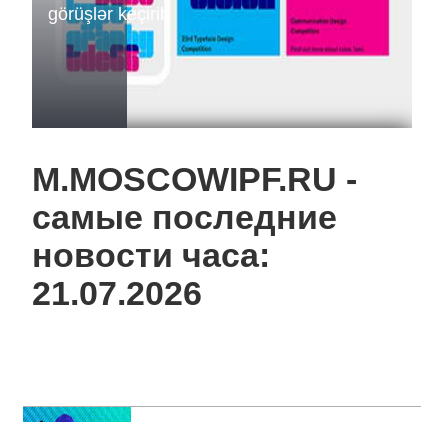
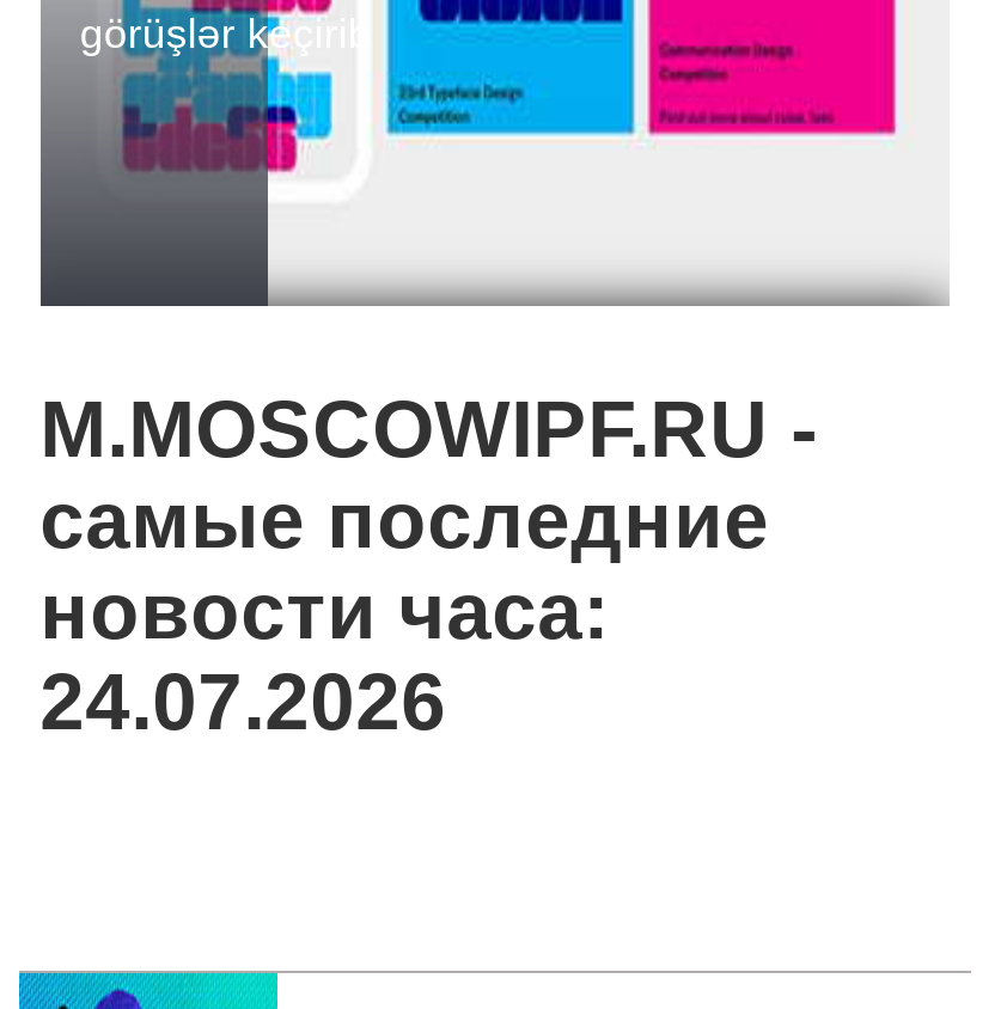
[32,275,202,312] 21.07.2026 -> [40,658,446,747] 24.07.2026

